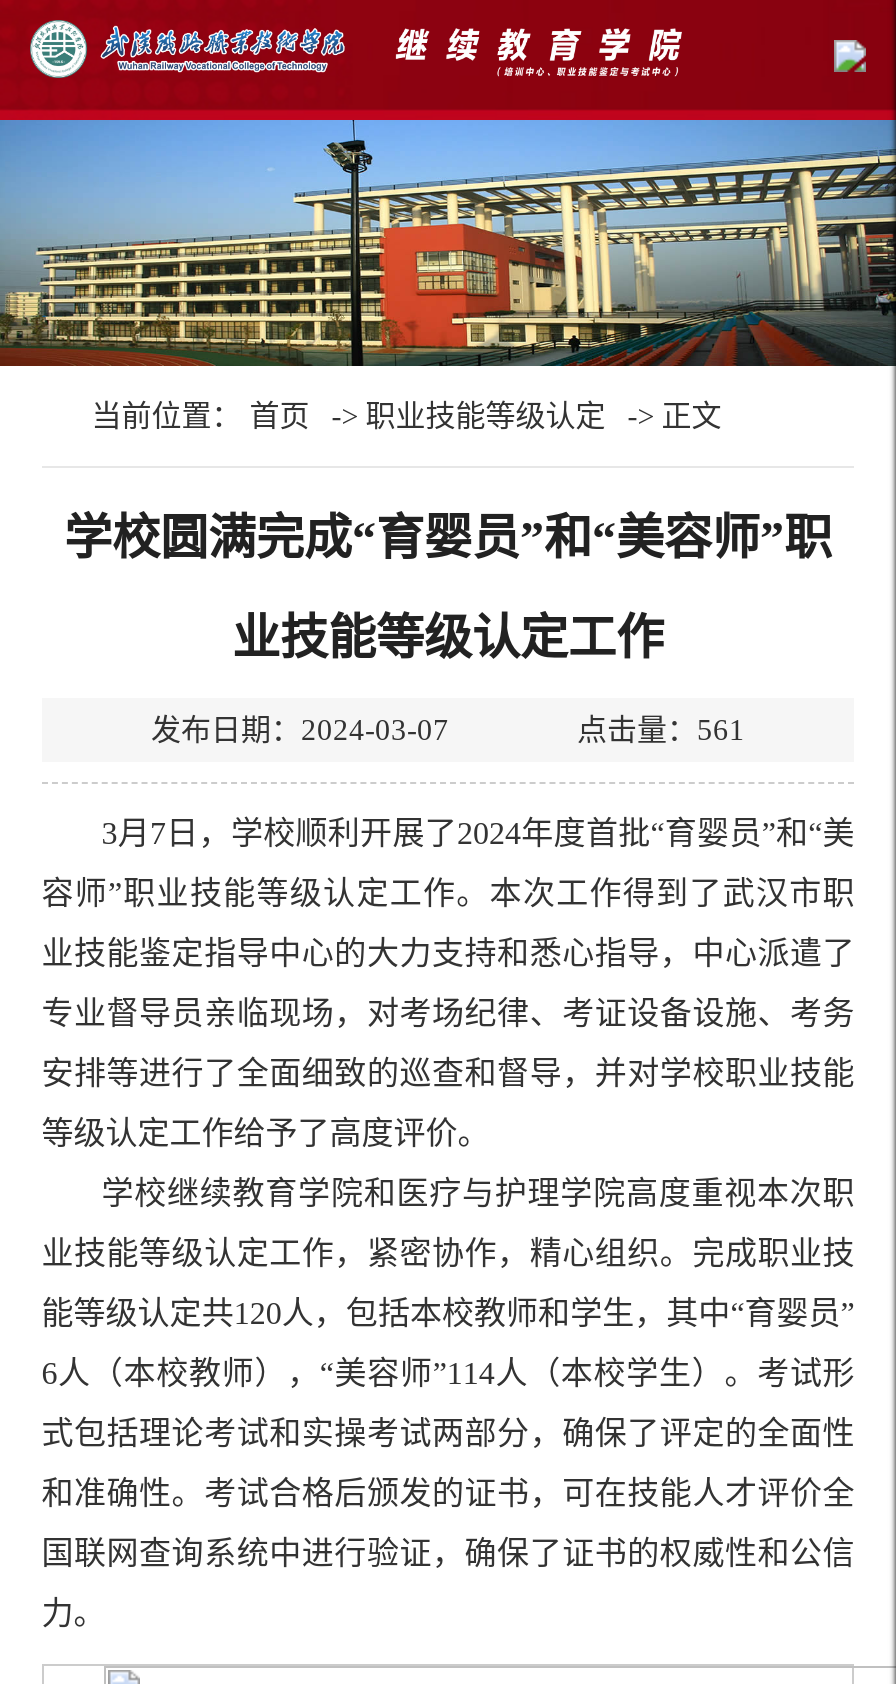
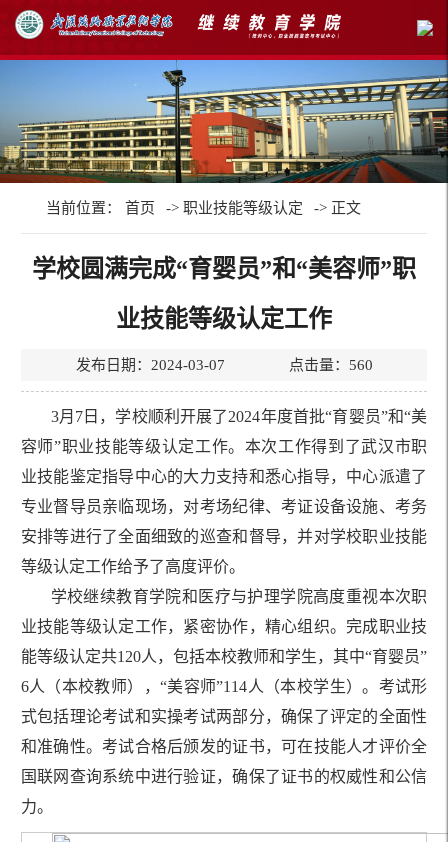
[151,715,745,747] 发布日期：2024-03-07 点击量：561 -> [75,357,372,373] 发布日期：2024-03-07 点击量：560

